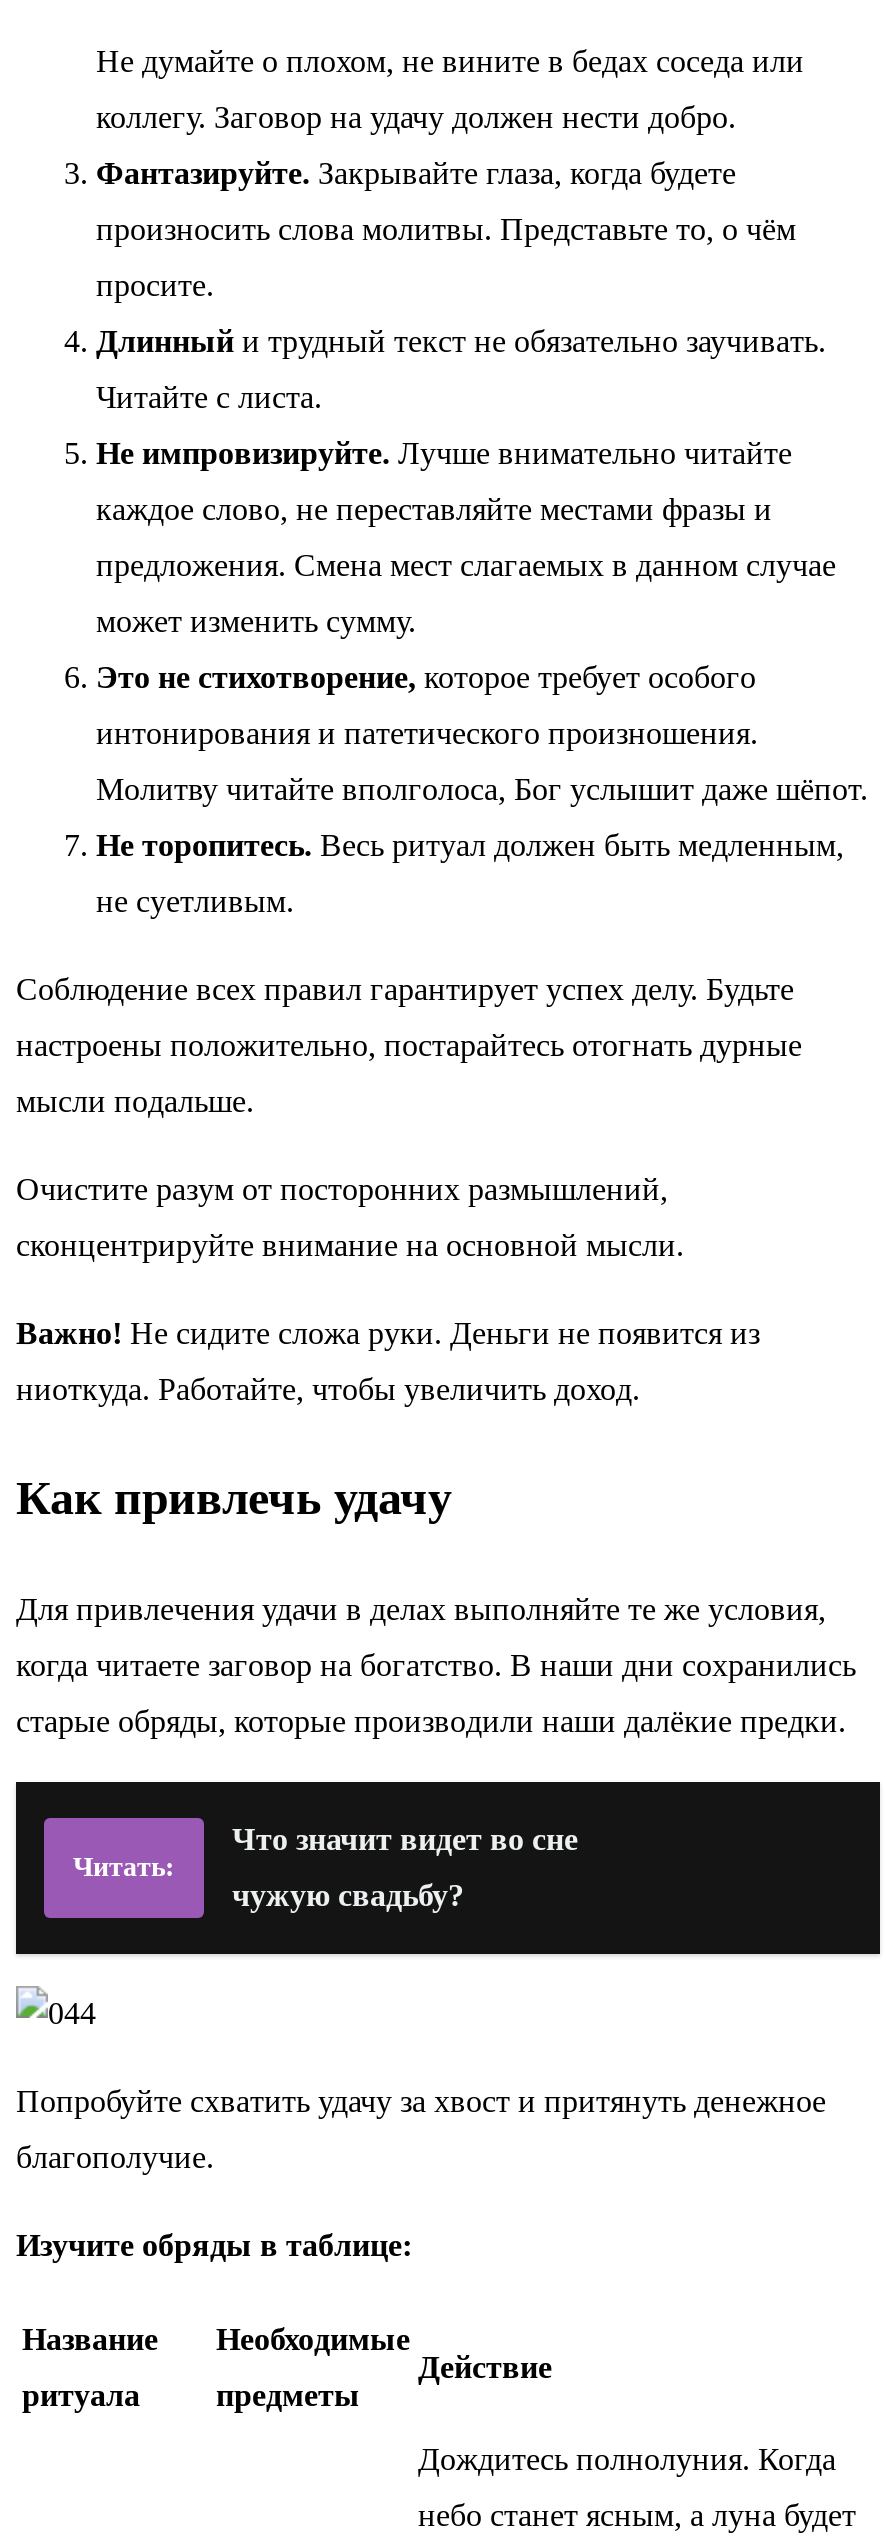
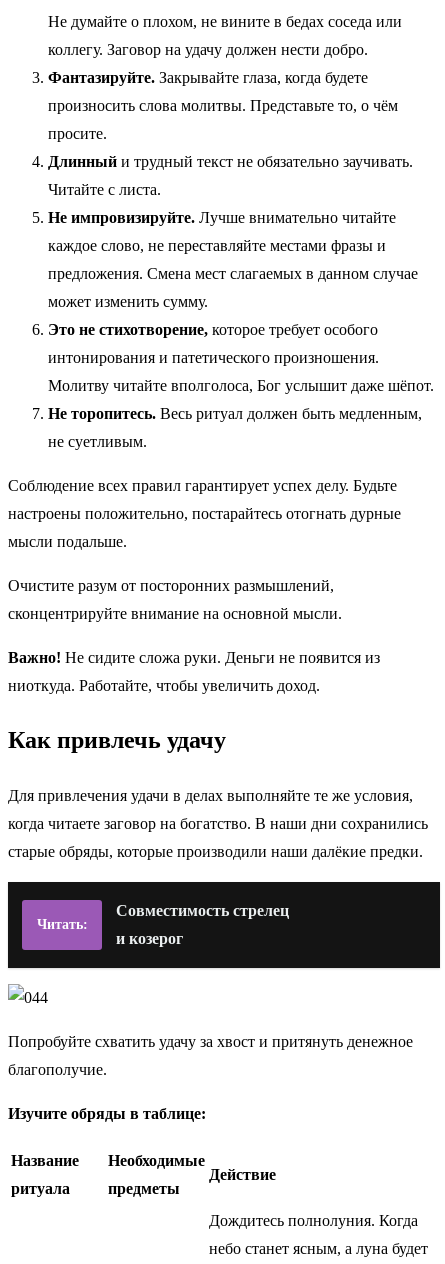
[232,1823,578,1857] Что значит видет во сне -> [116,902,289,919] Совместимость стрелец
[232,1879,464,1913] чужую свадьбу? -> [116,930,183,947] и козерог

